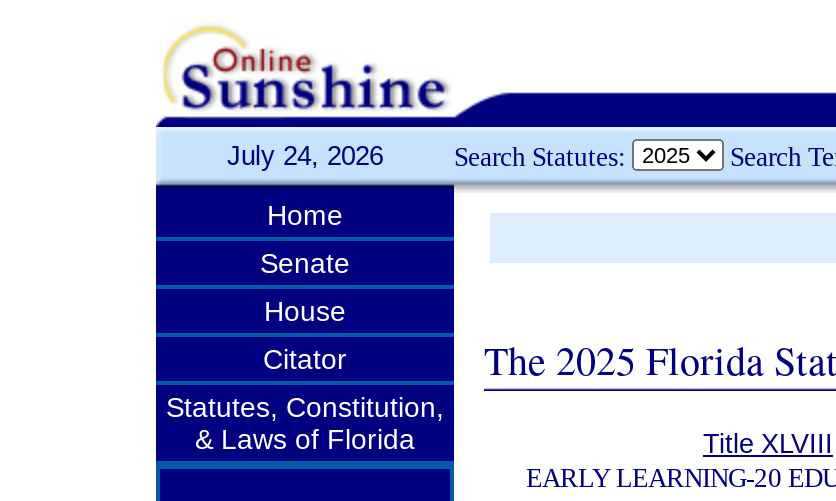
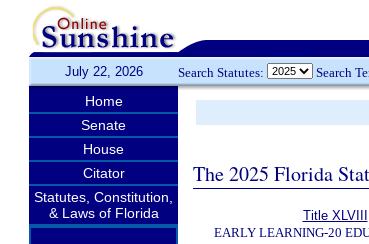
[227,141,383,171] July 24, 2026 -> [64,64,142,79] July 22, 2026

